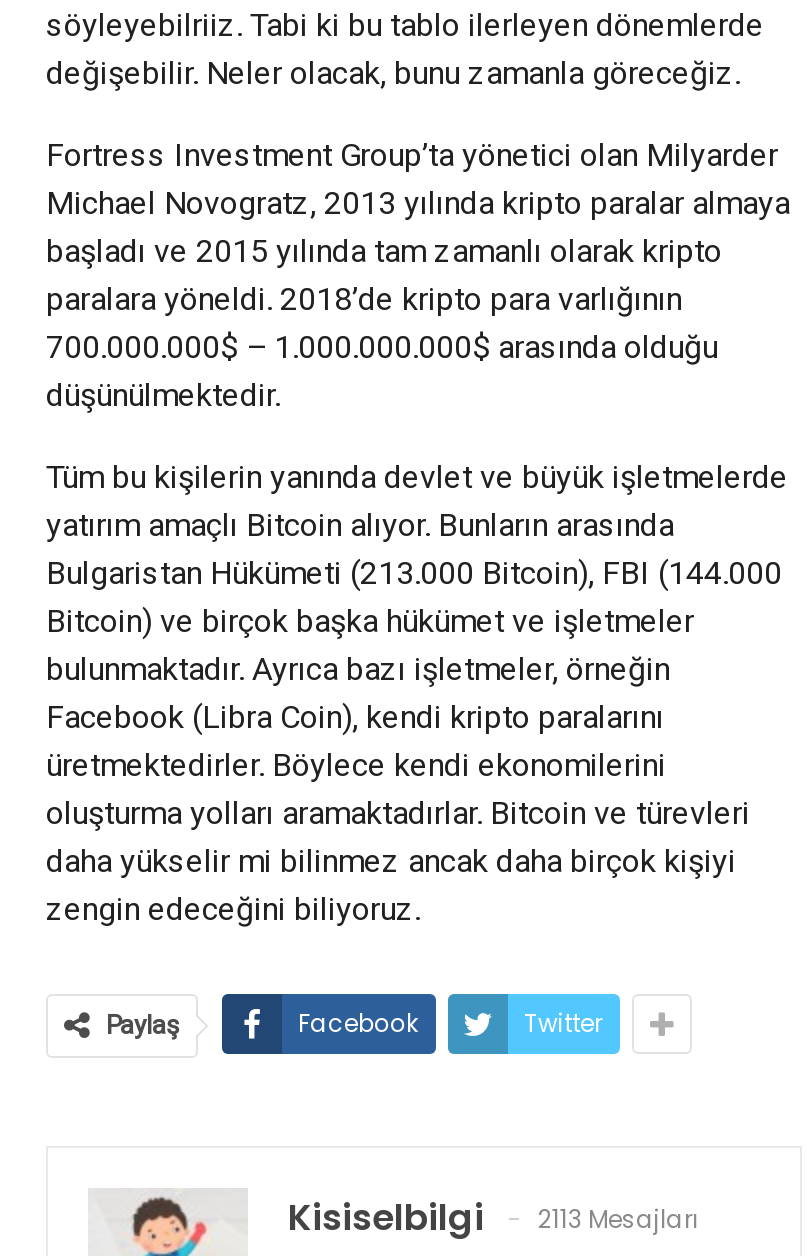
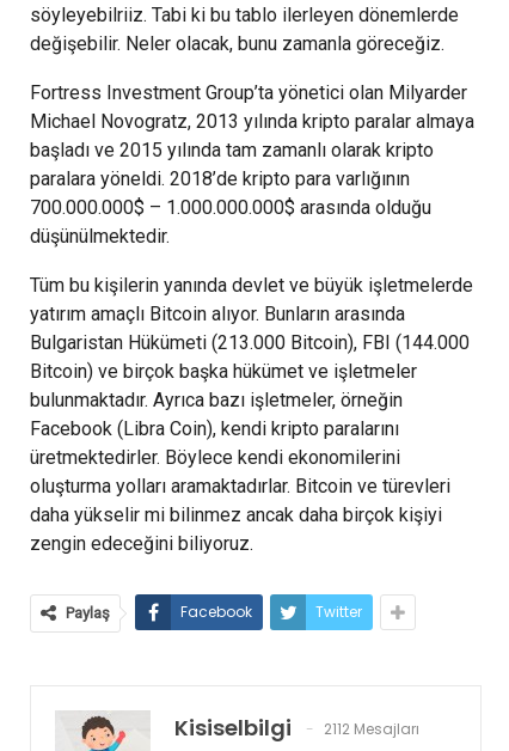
[288,1191,698,1241] Kisiselbilgi 2113 Mesajları -> [174,712,419,742] Kisiselbilgi 2112 Mesajları

